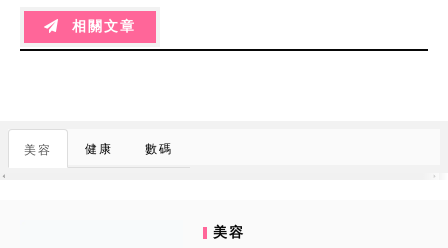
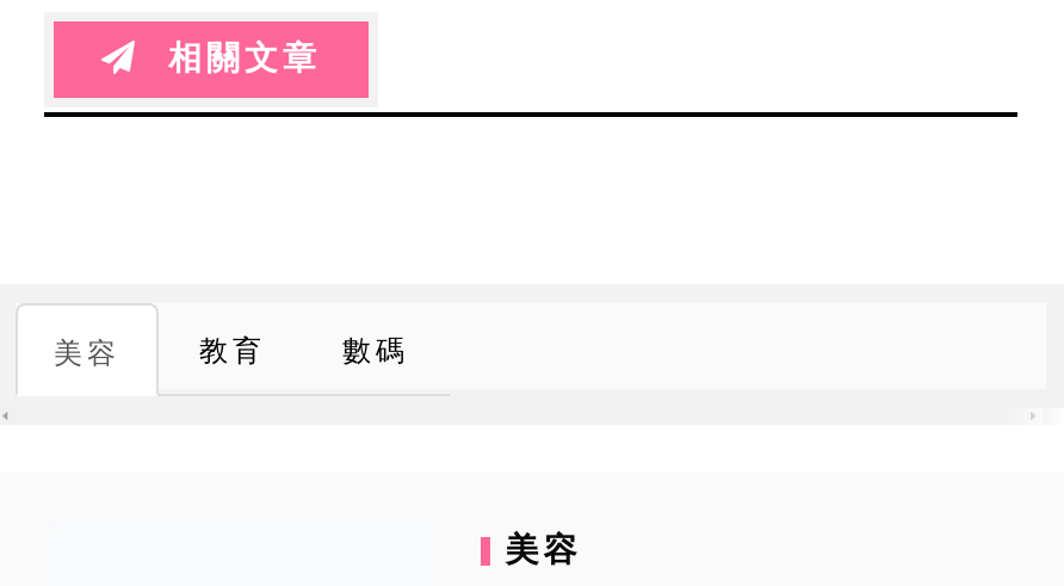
[85,139,113,156] 健康 -> [199,326,266,367] 教育

